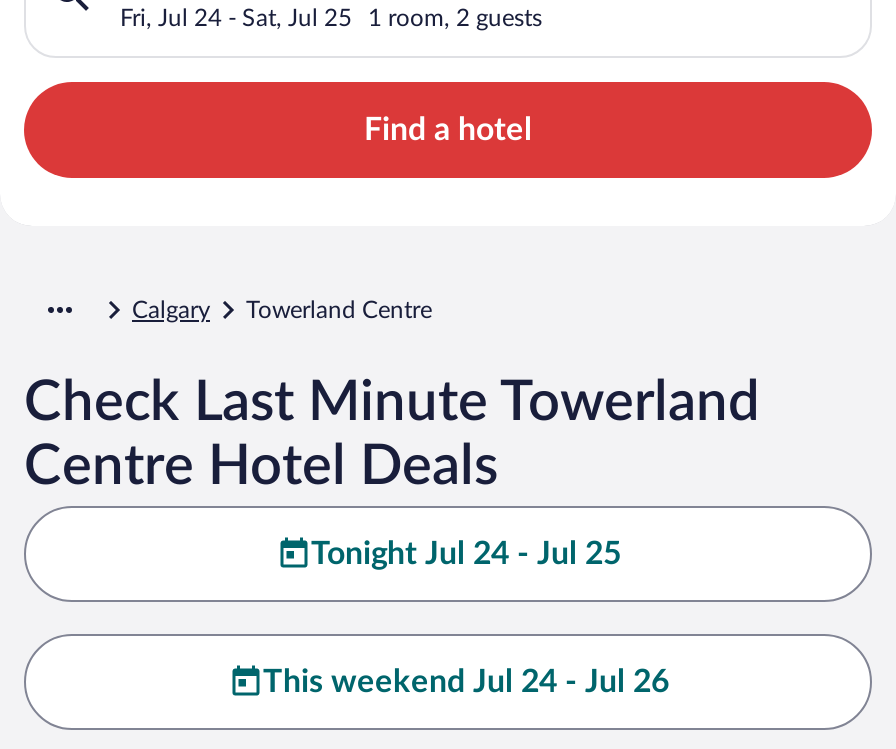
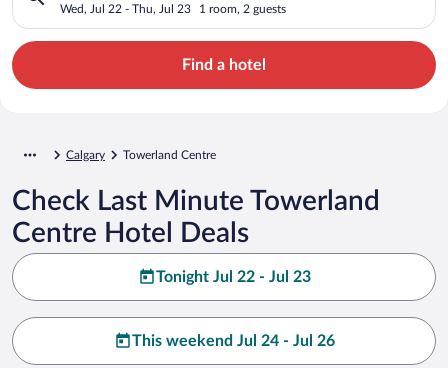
[120,5,352,29] Fri, Jul 24 - Sat, Jul 25 -> [60,3,191,15] Wed, Jul 22 - Thu, Jul 23
[311,537,621,569] Tonight Jul 24 - Jul 25 -> [155,269,310,285] Tonight Jul 22 - Jul 23

